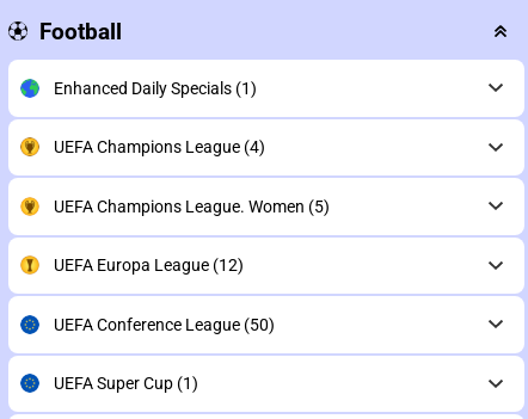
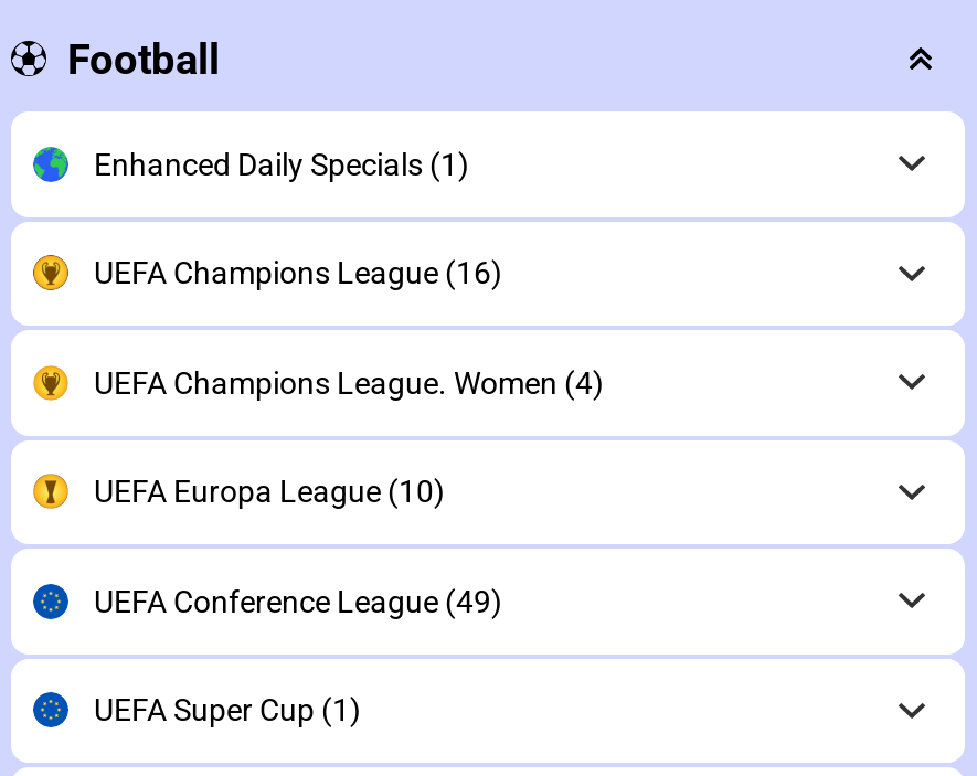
[53,138,265,157] UEFA Champions League (4) -> [94,255,502,291] UEFA Champions League (16)
[53,197,329,216] UEFA Champions League. Women (5) -> [94,365,604,400] UEFA Champions League. Women (4)
[53,256,243,275] UEFA Europa League (12) -> [94,474,445,509] UEFA Europa League (10)
[53,315,274,334] UEFA Conference League (50) -> [94,583,502,619] UEFA Conference League (49)

